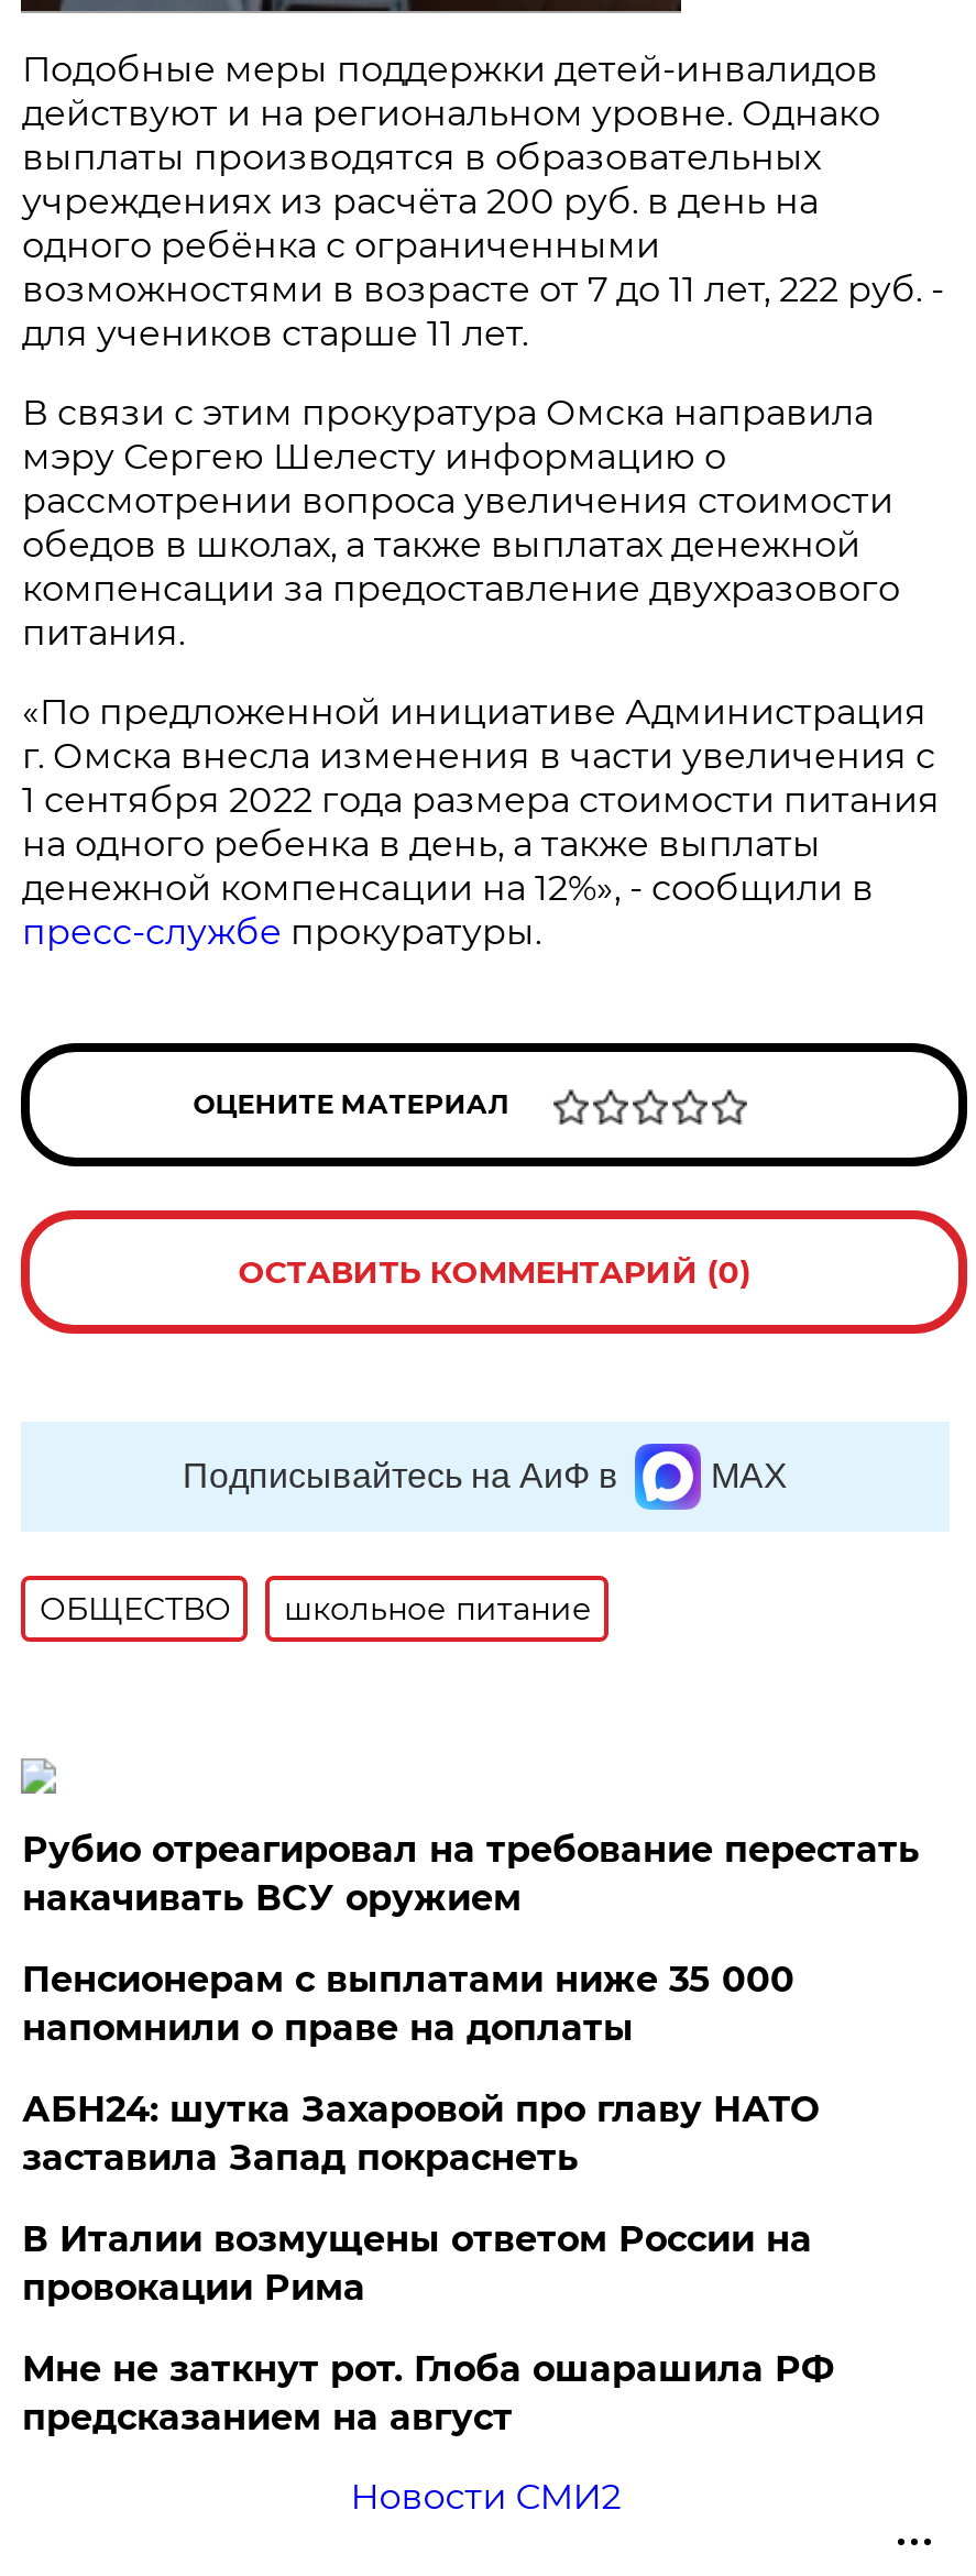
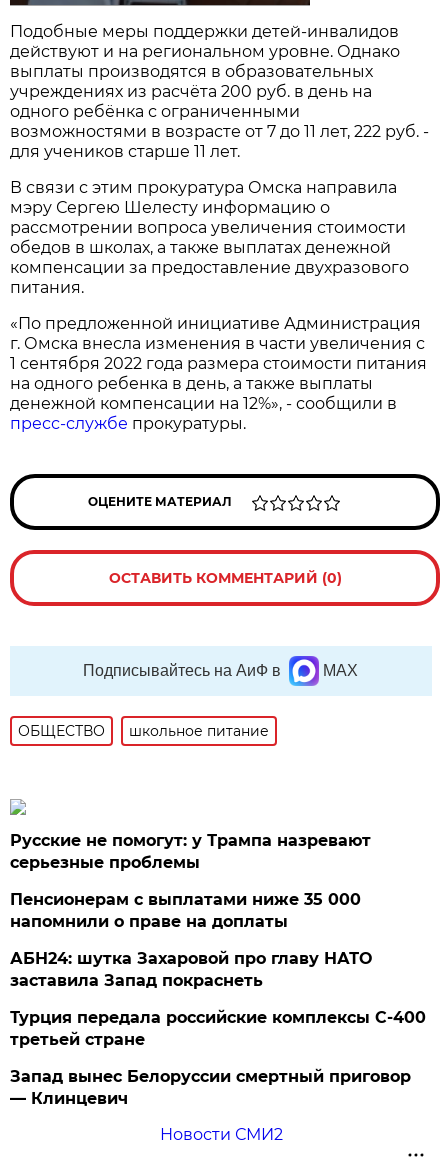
[22,1829,920,1919] Рубио отреагировал на требование перестать | накачивать ВСУ оружием -> [10,831,371,872] Русские не помогут: у Трампа назревают | серьезные проблемы
[22,2218,812,2309] В Италии возмущены ответом России на | провокации Рима -> [10,1008,426,1049] Турция передала российские комплексы С-400 | третьей стране
[22,2348,834,2438] Мне не заткнут рот. Глоба ошарашила РФ | предсказанием на август -> [10,1067,411,1108] Запад вынес Белоруссии смертный приговор | — Клинцевич

